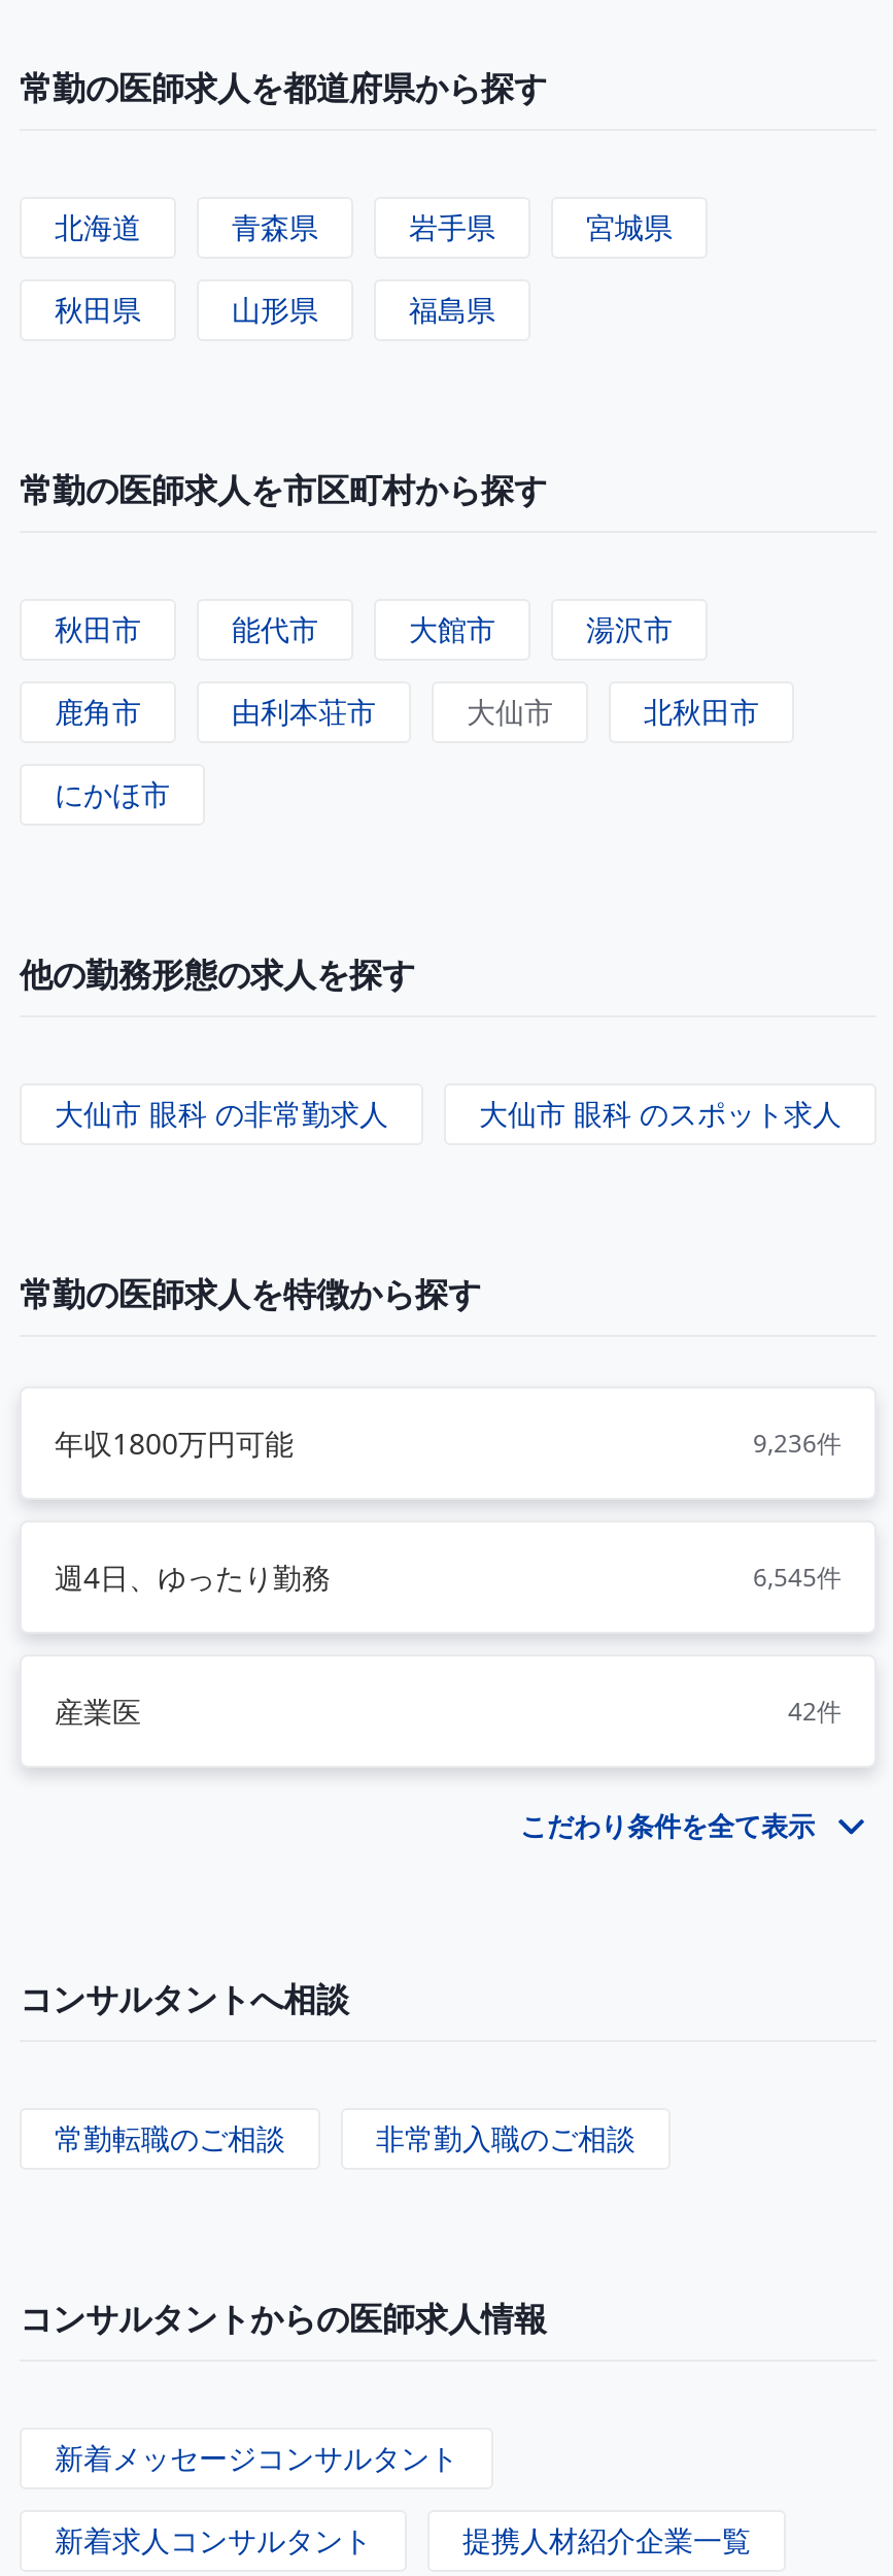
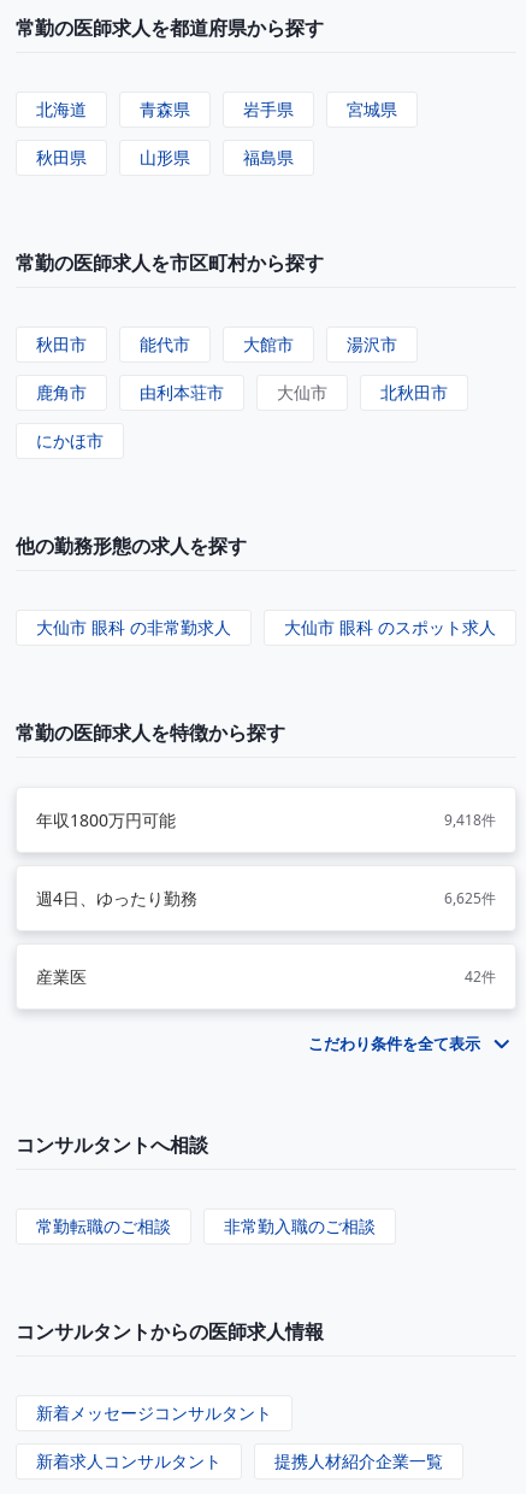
[753,1425,842,1460] 9,236件 -> [444,809,496,830] 9,418件
[753,1559,842,1594] 6,545件 -> [444,887,496,908] 6,625件

